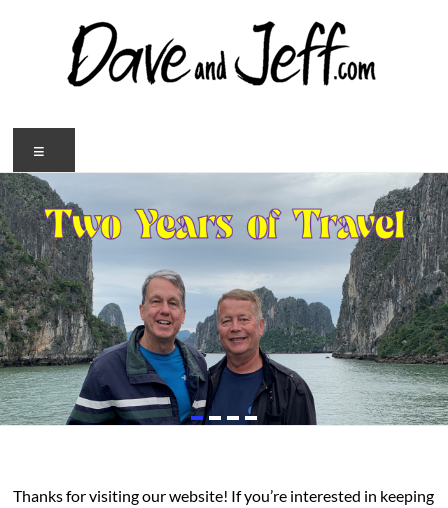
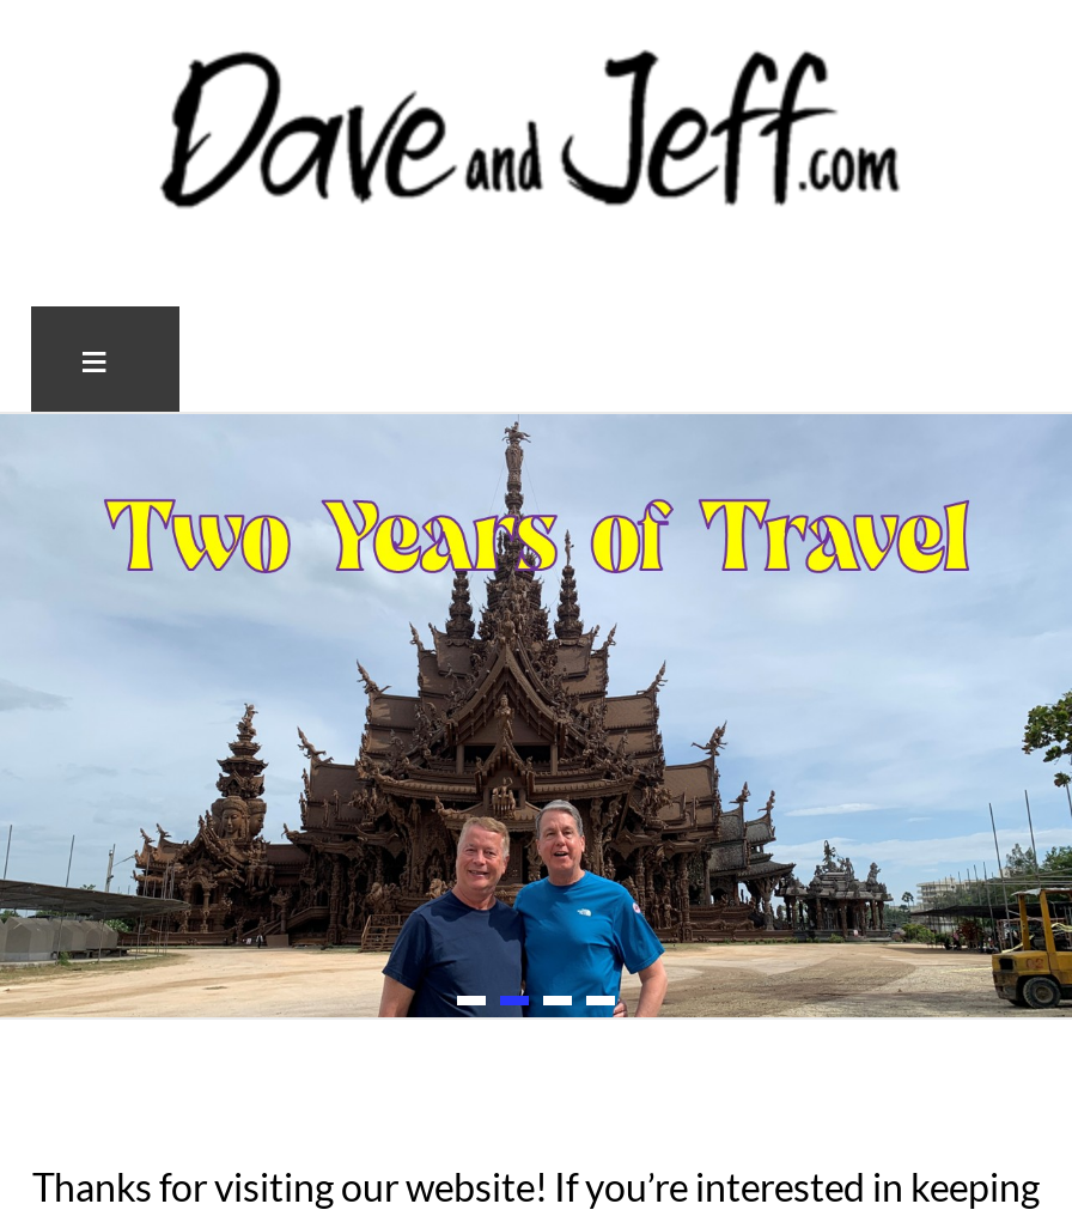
[3,172,445,426] [image] -> [7,412,1065,1020] [image]

